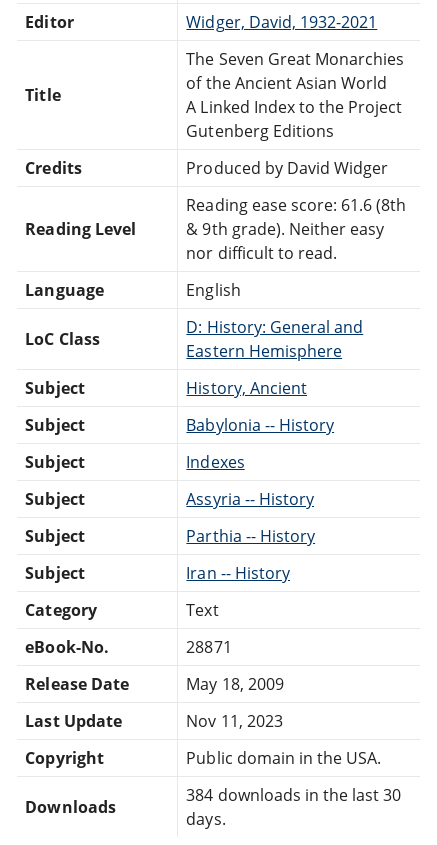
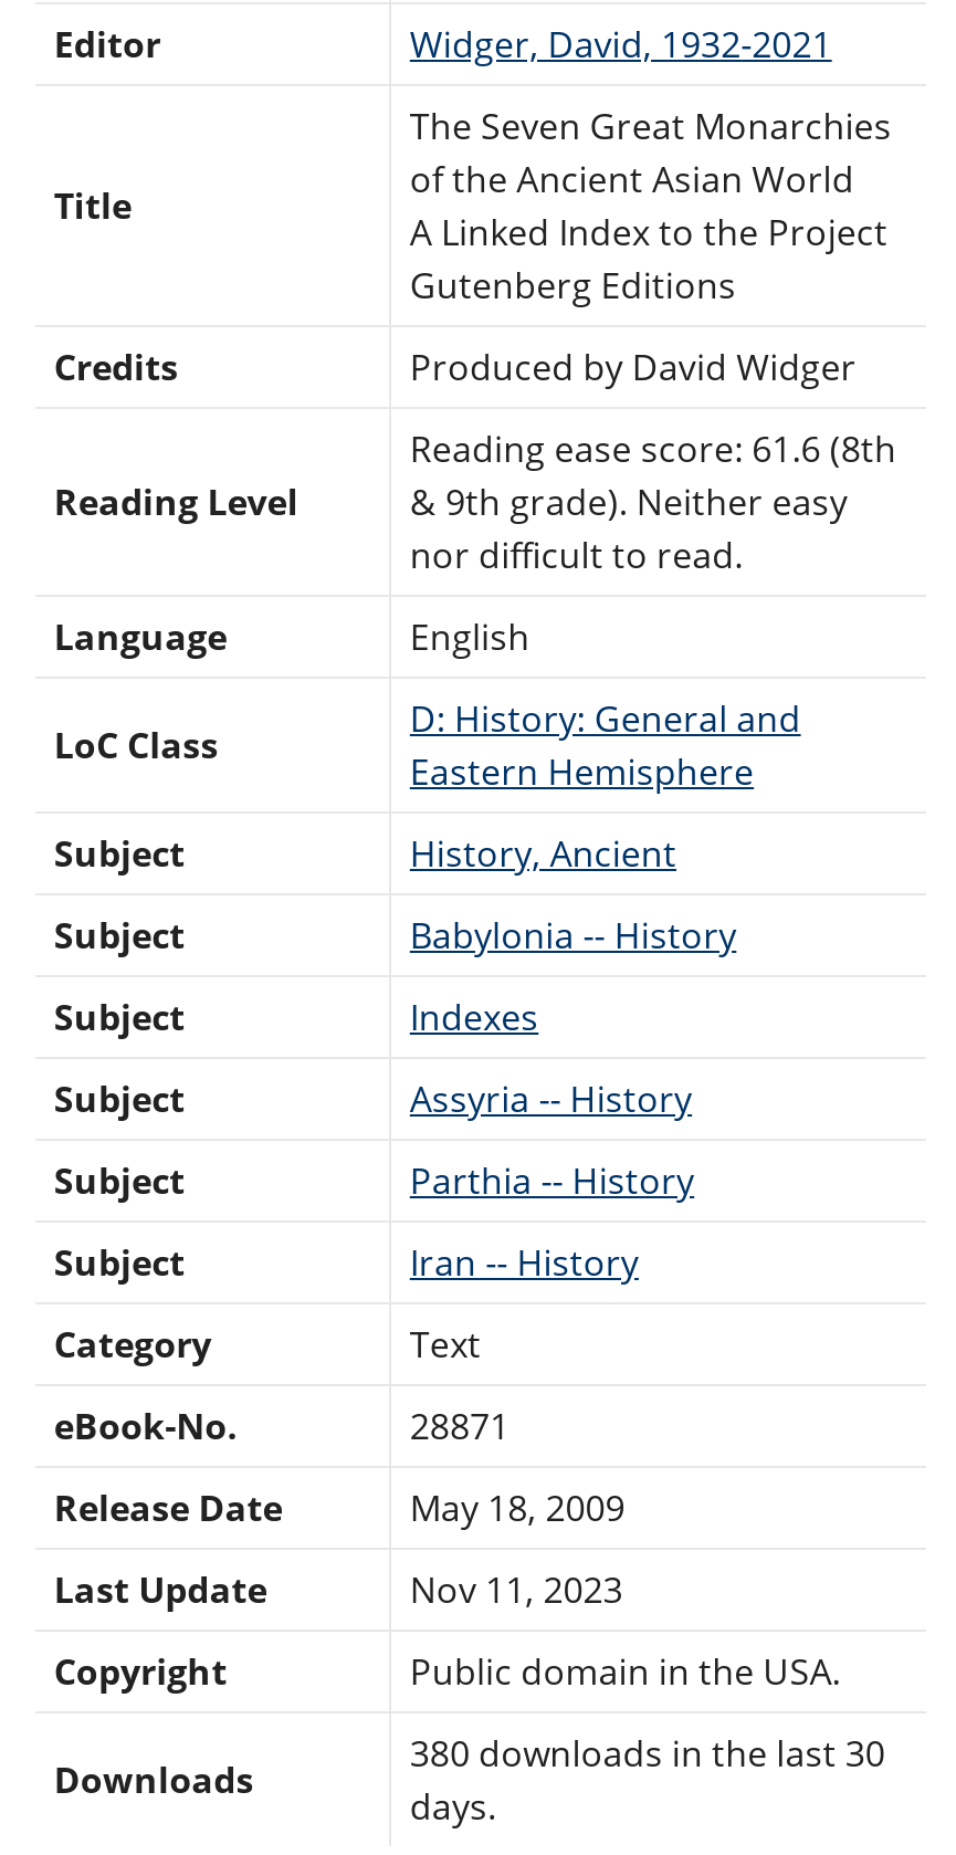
[186,784,401,806] 384 downloads in the last 30 -> [410,1728,885,1777] 380 downloads in the last 30

